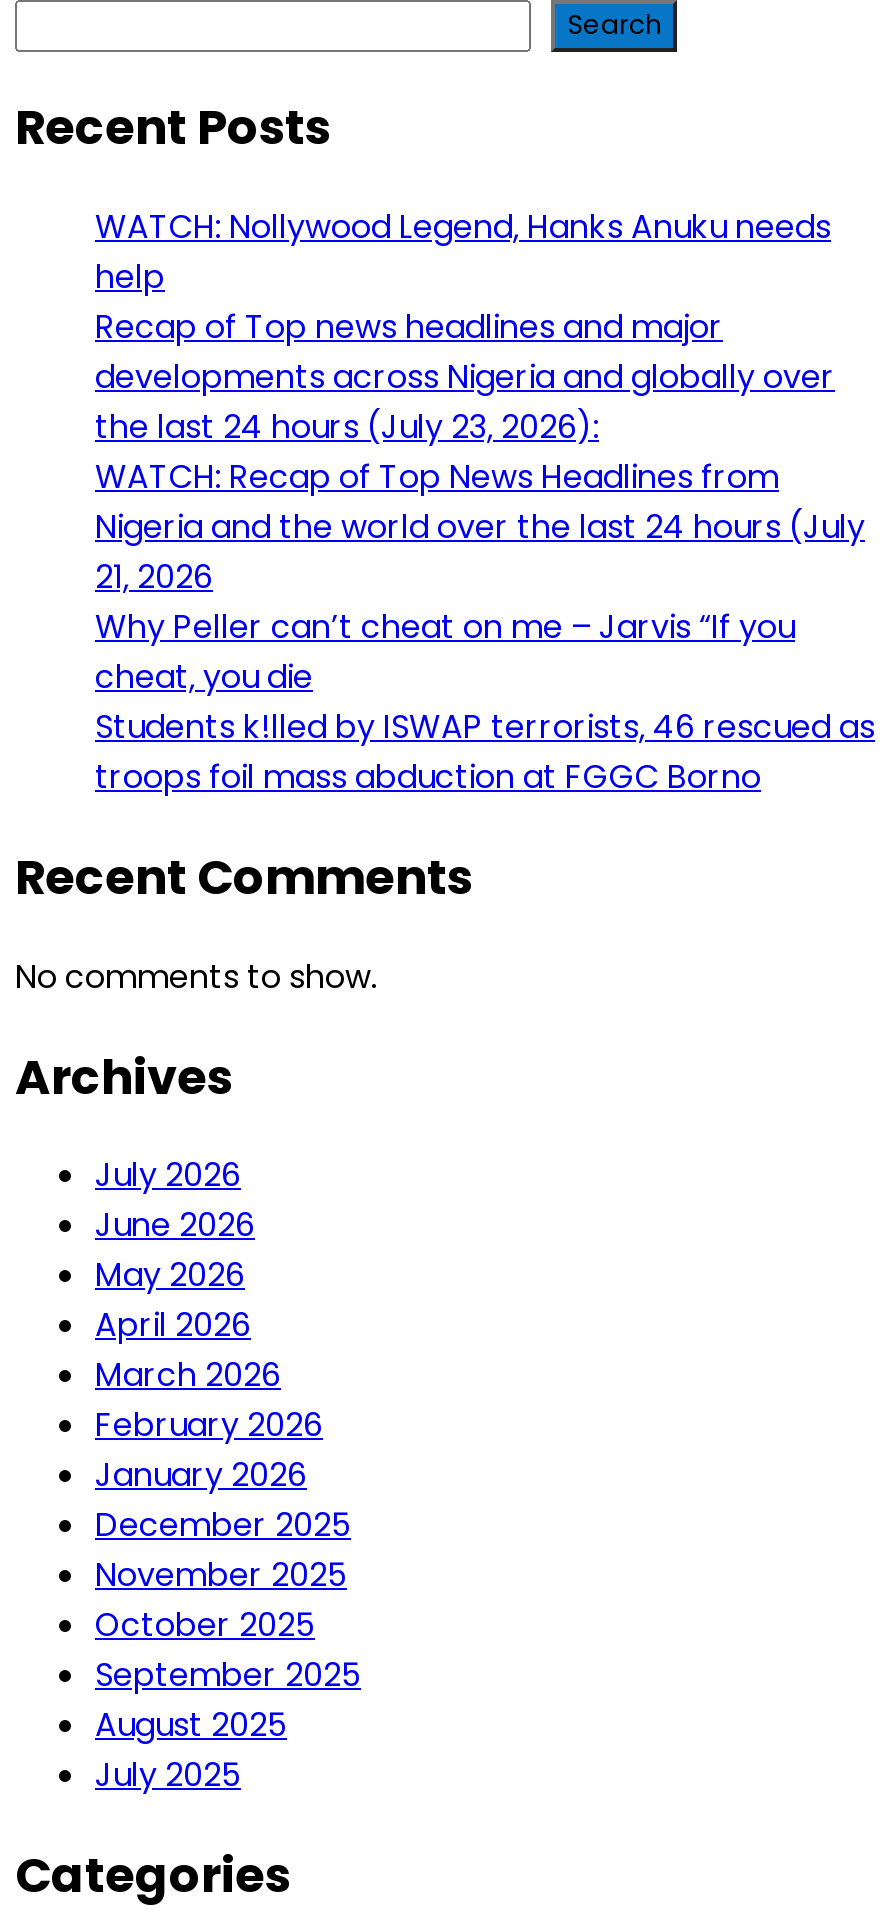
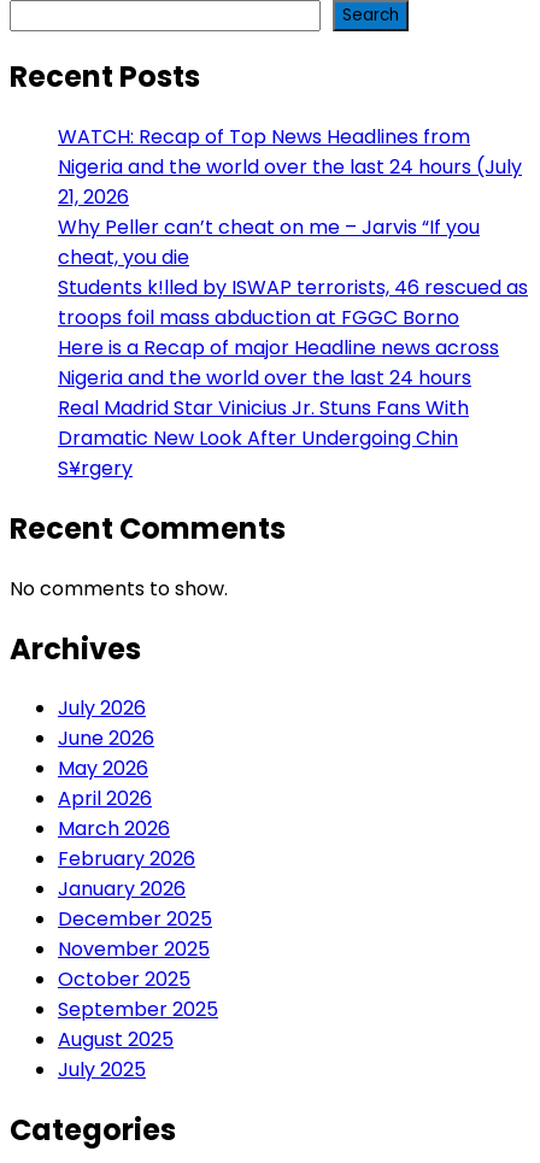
[95,204,835,450] WATCH: Nollywood Legend, Hanks Anuku needs | help | Recap of Top news headlines and major | developments across Nigeria and globally over | the last 24 hours (July 23, 2026): -> none
moved [95,454,875,800] -> [58,123,528,331]: WATCH: Recap of Top News Headlines from | Nigeria and the world over the last 24 hours (July | 21, 2026 | Why Peller can’t cheat on me – Jarvis “If you | cheat, you die | Students k!lled by ISWAP terrorists, 46 rescued as | troops foil mass abduction at FGGC Borno
none -> [58,334,499,482] Here is a Recap of major Headline news across | Nigeria and the world over the last 24 hours | Real Madrid Star Vinicius Jr. Stuns Fans With | Dramatic New Look After Undergoing Chin | S¥rgery

